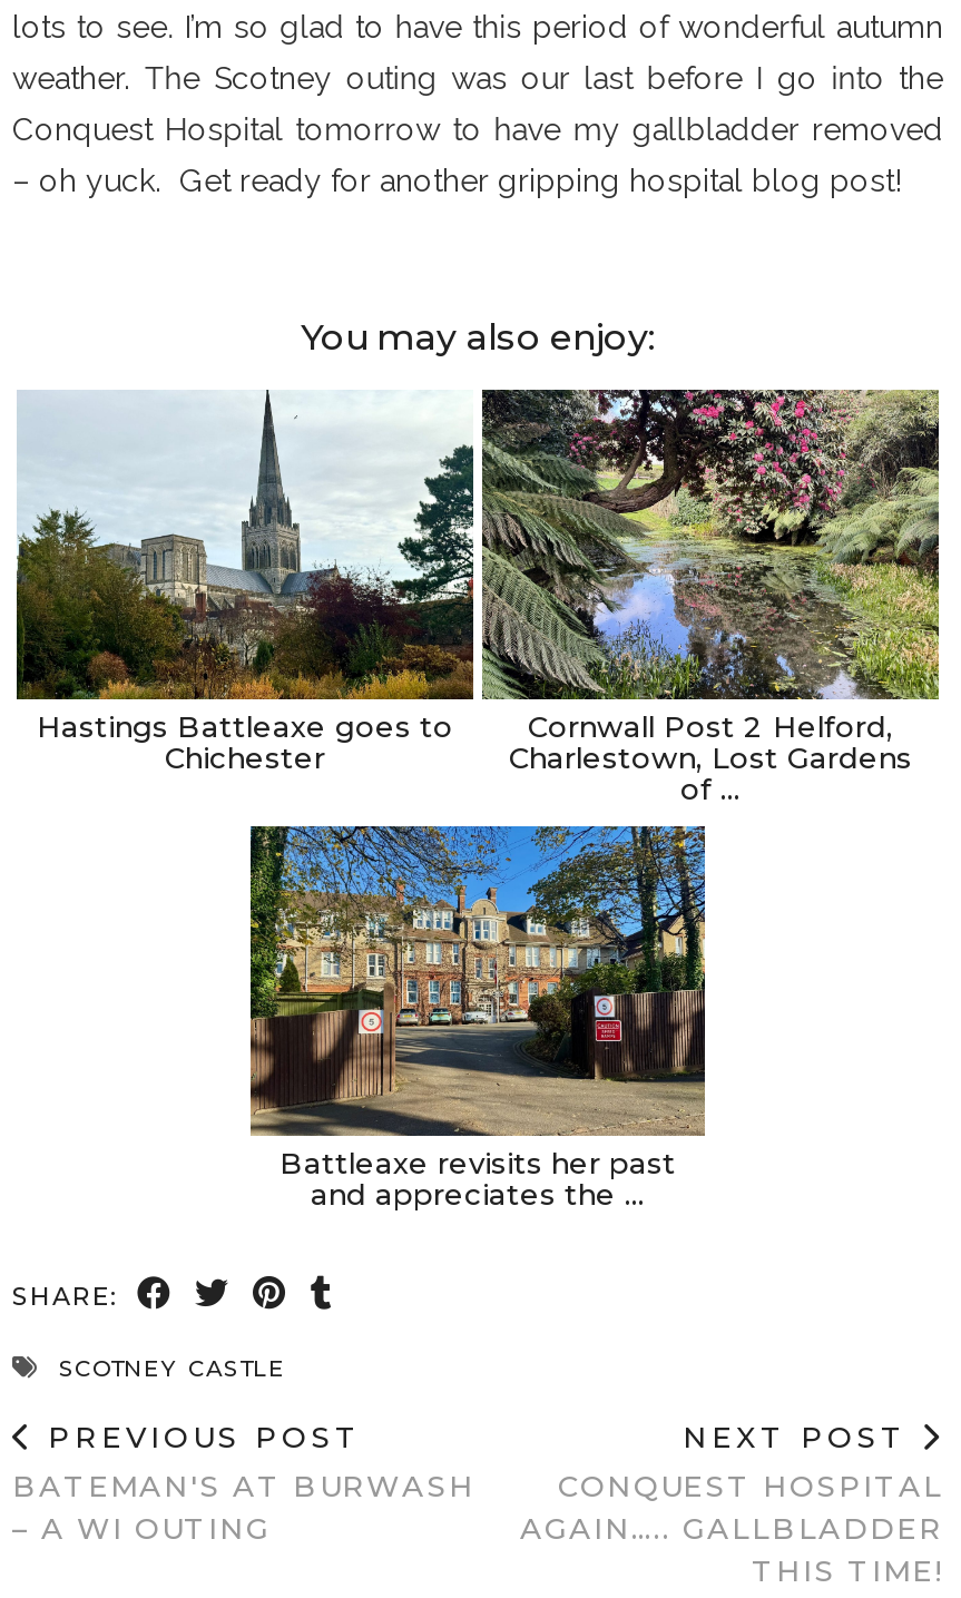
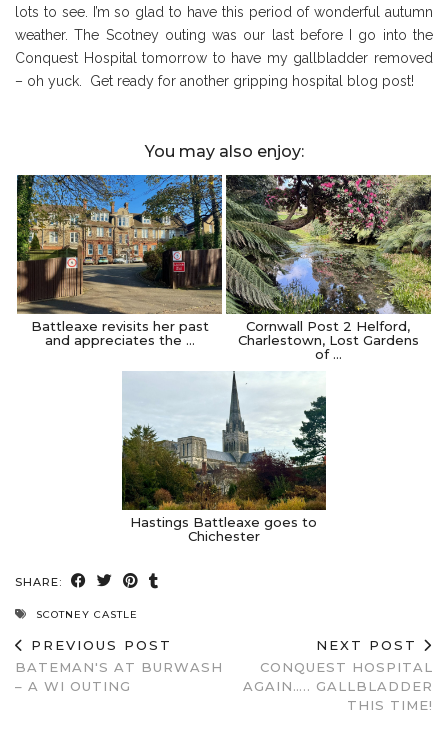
moved [14,390,475,775] -> [121,371,327,543]: [image] | Hastings Battleaxe goes to | Chichester
moved [248,824,707,1210] -> [16,174,223,348]: [image] | Battleaxe revisits her past | and appreciates the …

